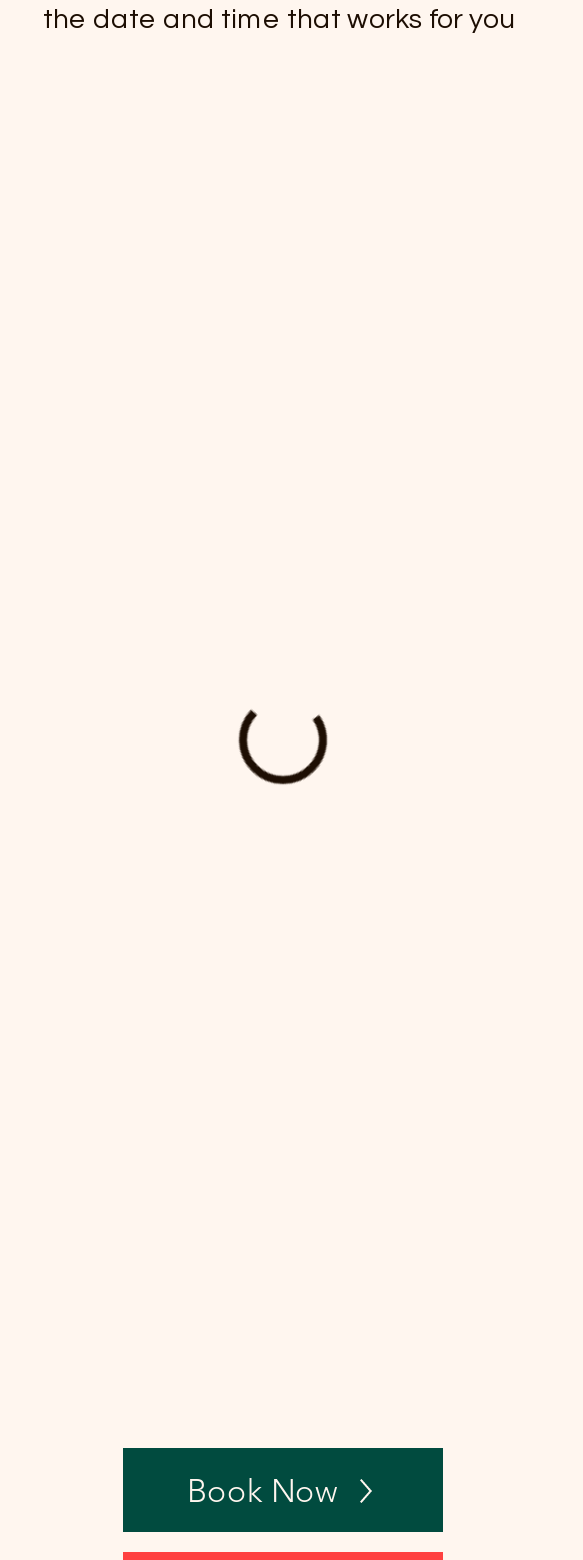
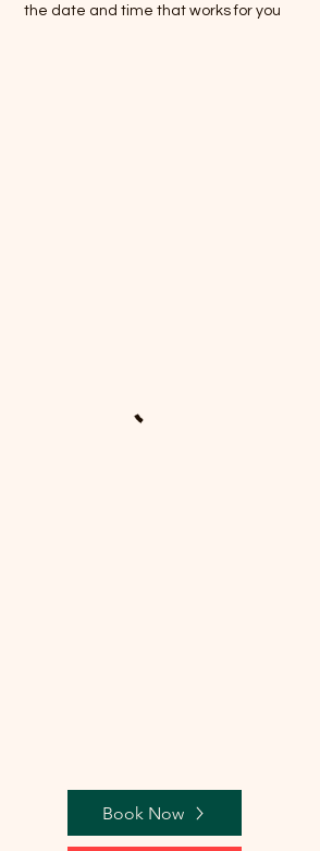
[237,708,329,786] [image] -> none

